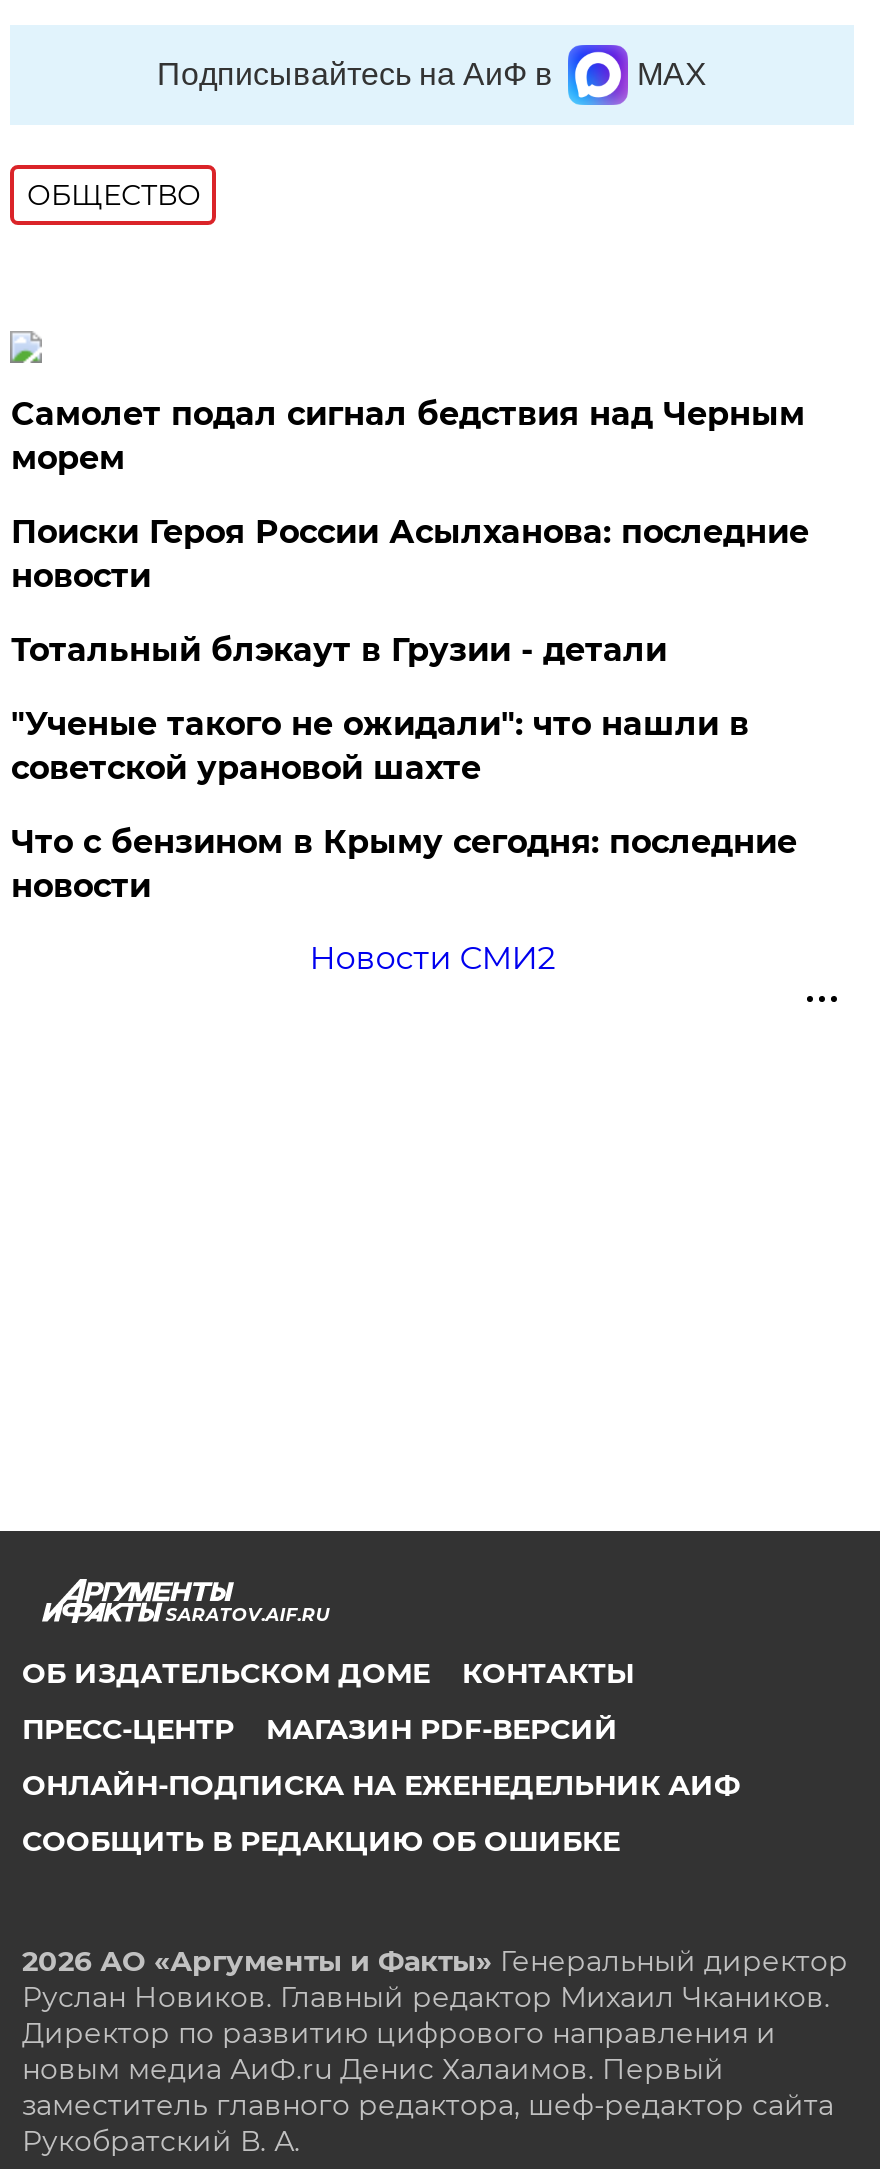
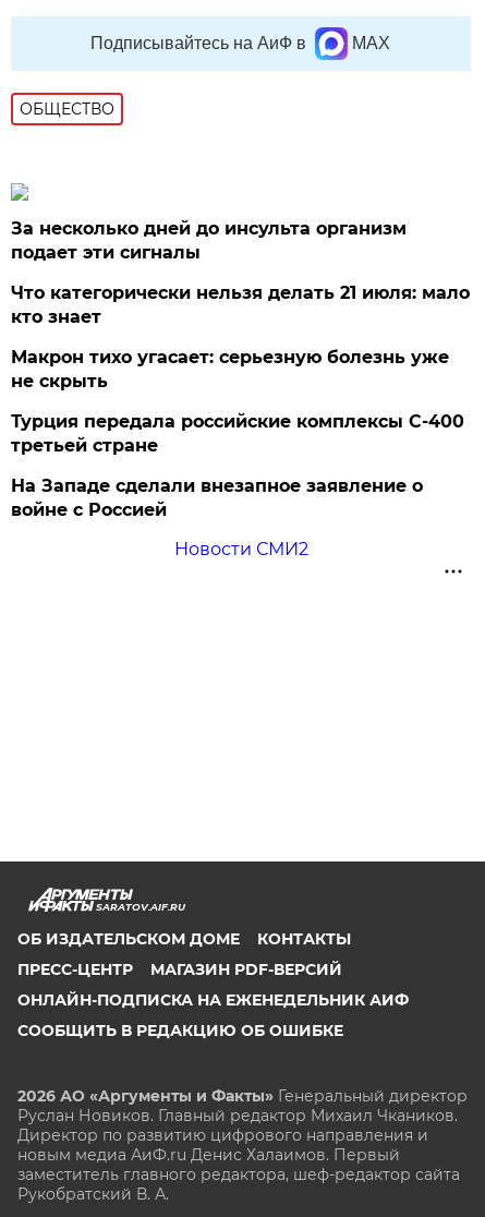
[11,396,805,478] Самолет подал сигнал бедствия над Черным | морем -> [11,218,407,263] За несколько дней до инсульта организм | подает эти сигналы
[11,514,809,596] Поиски Героя России Асылханова: последние | новости -> [11,283,470,327] Что категорически нельзя делать 21 июля: мало | кто знает
[11,632,667,670] Тотальный блэкаут в Грузии - детали -> [11,347,449,392] Макрон тихо угасает: серьезную болезнь уже | не скрыть
[11,706,749,788] "Ученые такого не ожидали": что нашли в | советской урановой шахте -> [11,411,465,456] Турция передала российские комплексы С-400 | третьей стране
[11,824,797,906] Что с бензином в Крыму сегодня: последние | новости -> [11,476,423,520] На Западе сделали внезапное заявление о | войне с Россией

